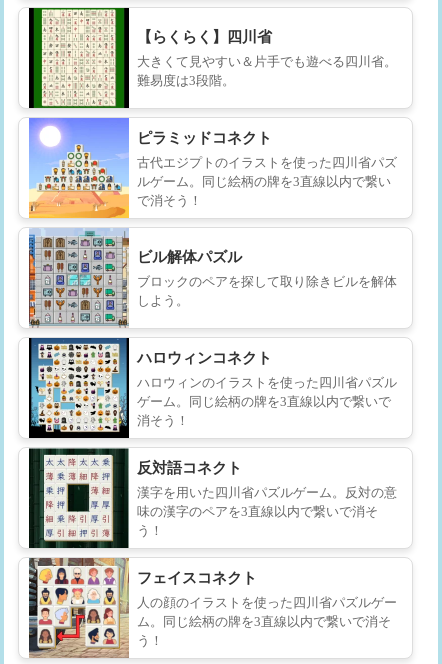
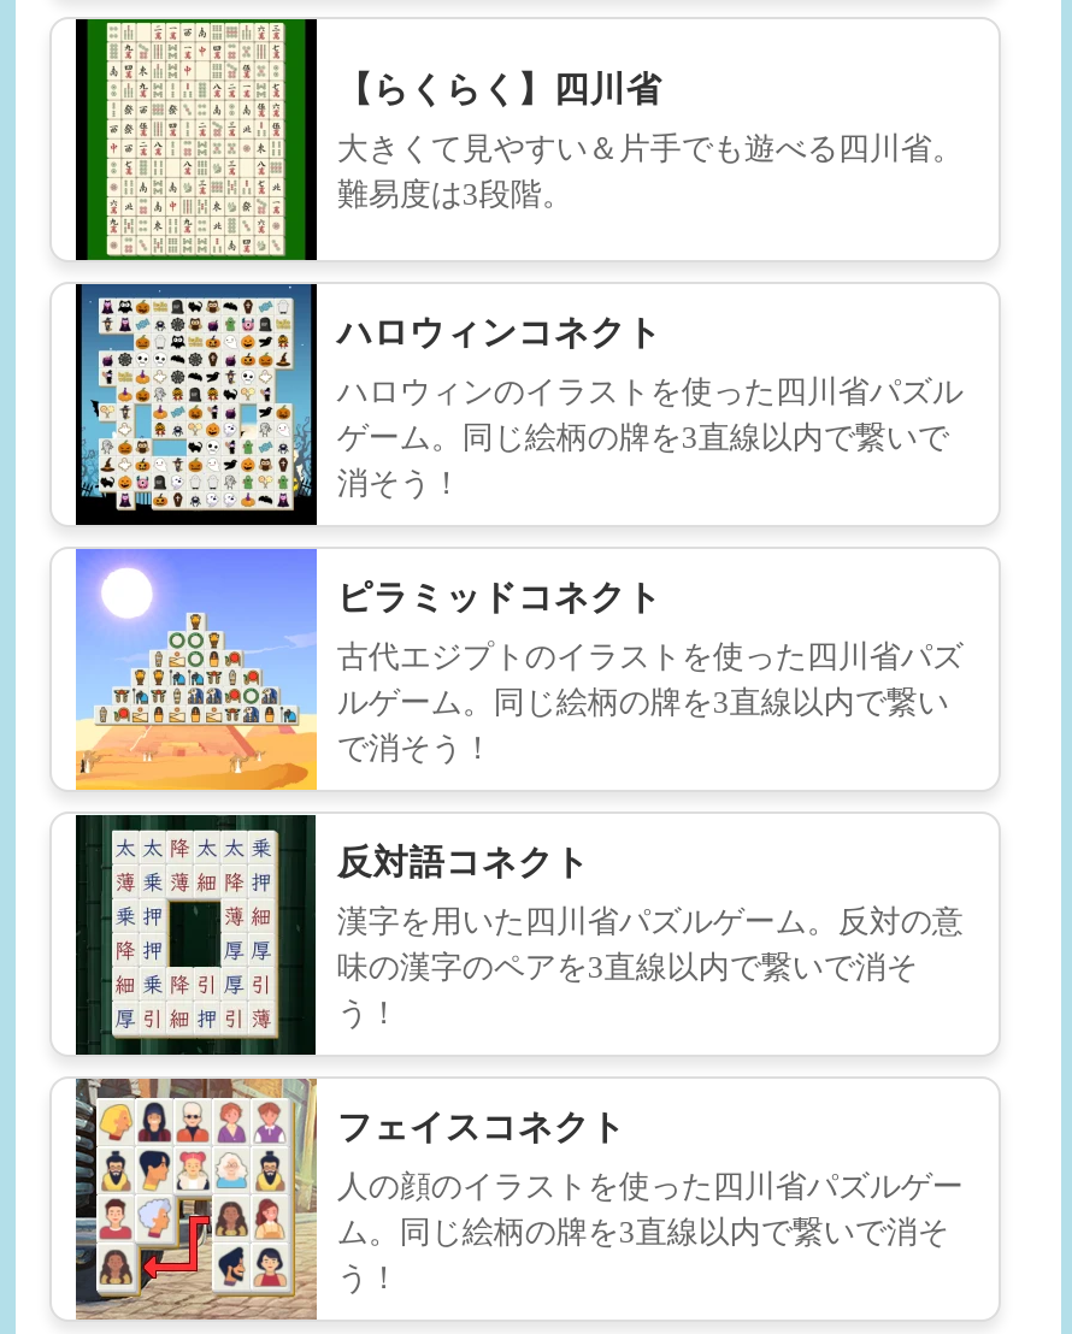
moved [28,117,397,218] -> [73,547,963,790]: [image] | ピラミッドコネクト | 古代エジプトのイラストを使った四川省パズ | ルゲーム。同じ絵柄の牌を3直線以内で繋い | で消そう！
[28,228,397,328] [image] | ビル解体パズル | ブロックのペアを探して取り除きビルを解体 | しよう。 -> none
moved [29,337,397,439] -> [78,282,963,527]: [image] | ハロウィンコネクト | ハロウィンのイラストを使った四川省パズル | ゲーム。同じ絵柄の牌を3直線以内で繋いで | 消そう！

